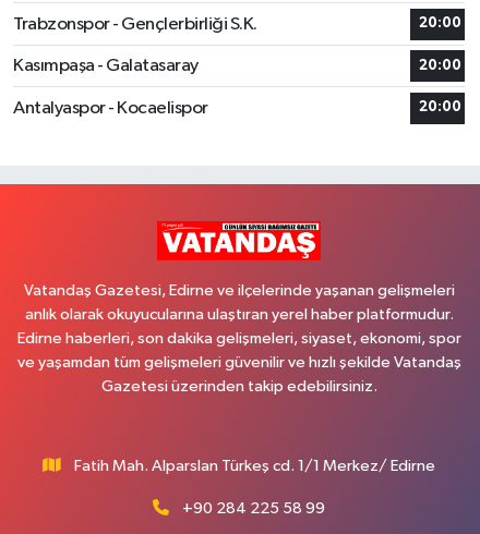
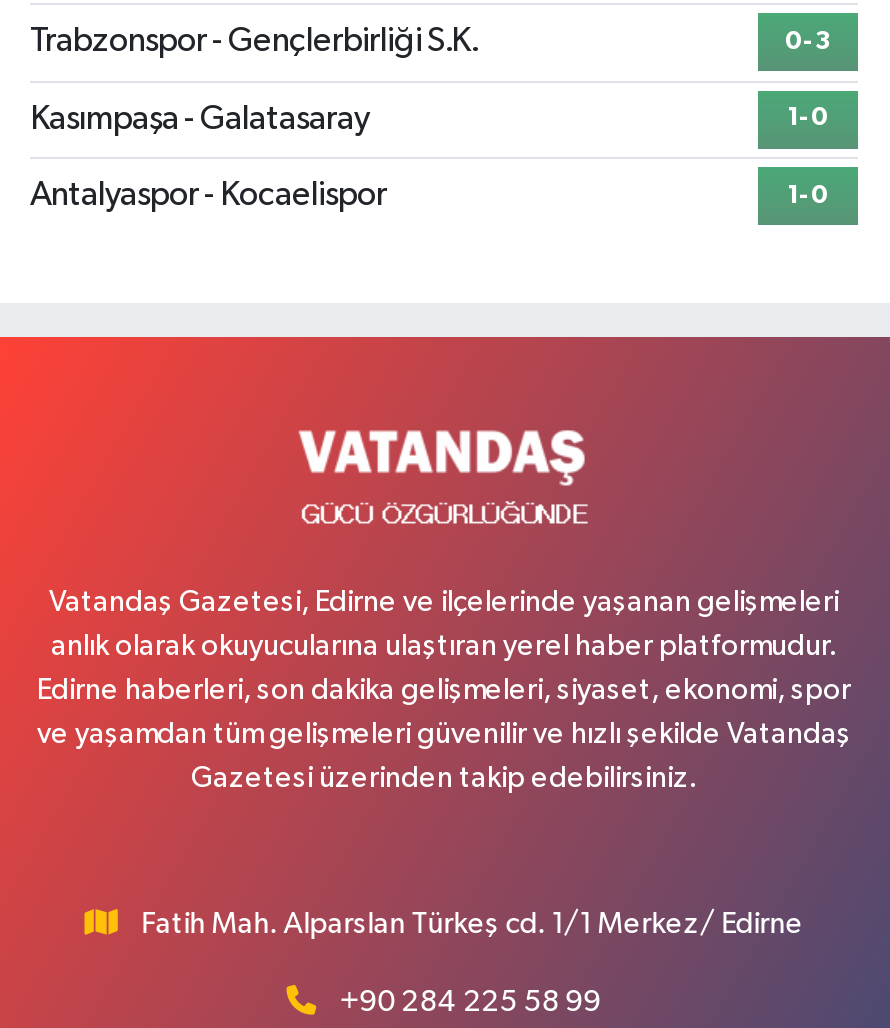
[419,16,462,31] 20:00 -> [785,28,831,54] 0-3
[419,58,462,73] 20:00 -> [787,105,829,131] 1-0
[419,100,462,115] 20:00 -> [787,182,829,208] 1-0
[157,221,322,262] [image] -> [296,428,594,546] [image]

